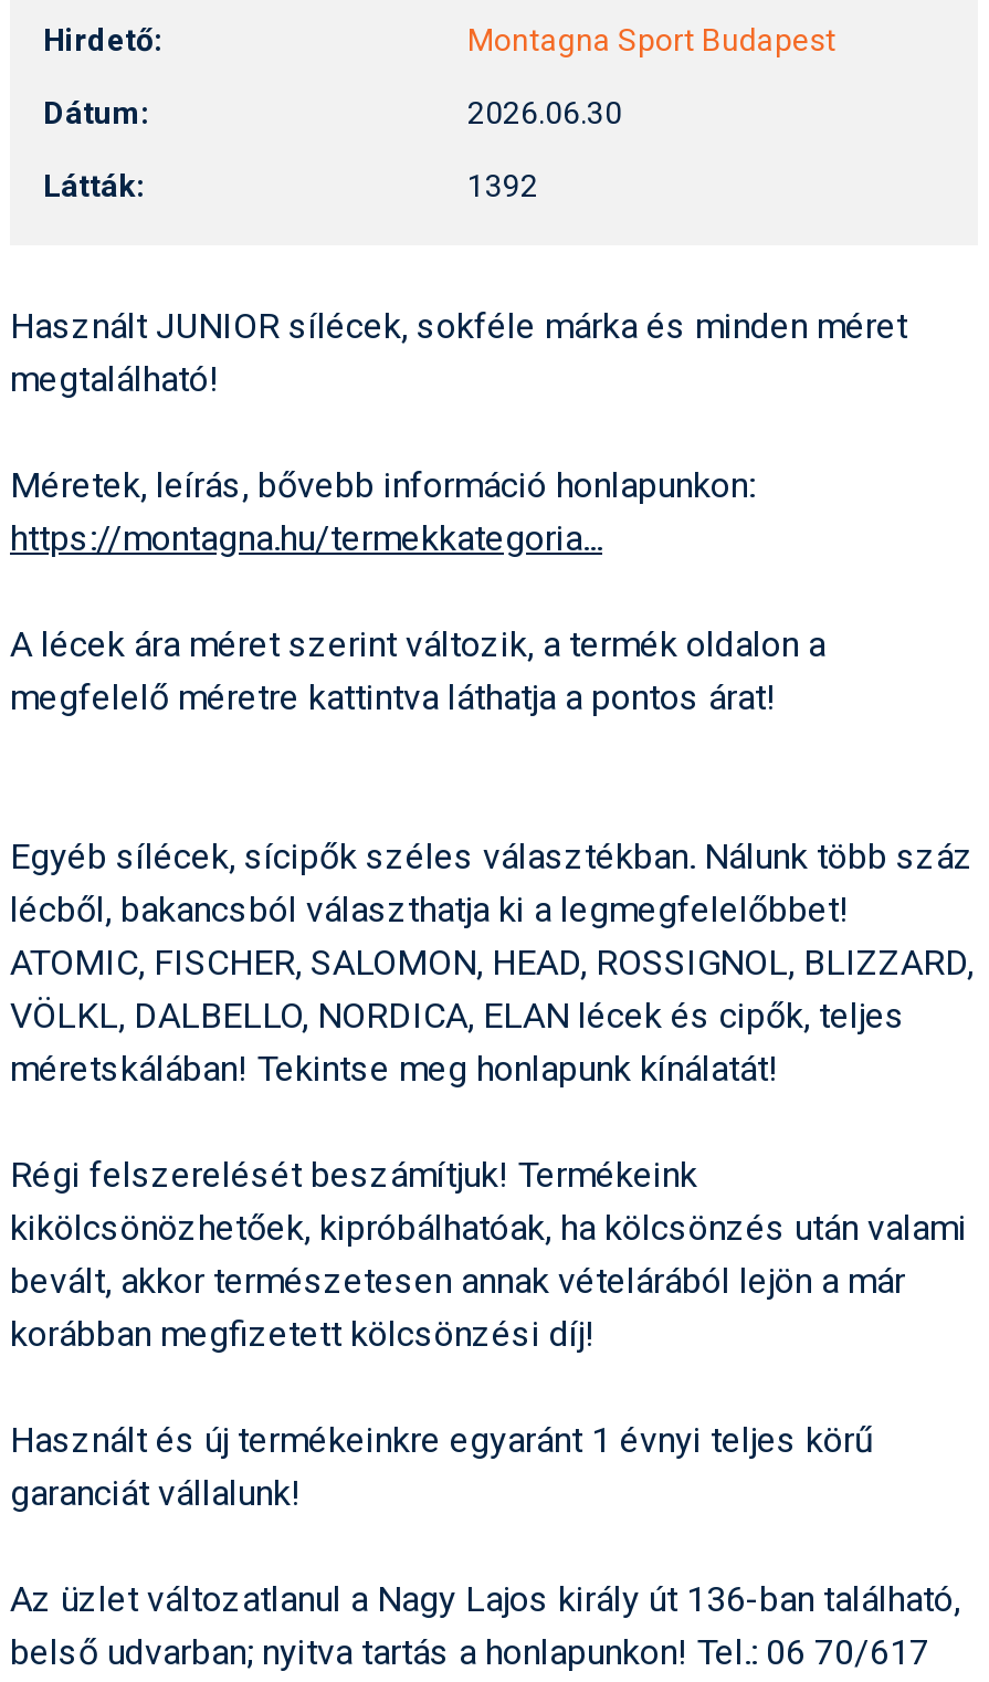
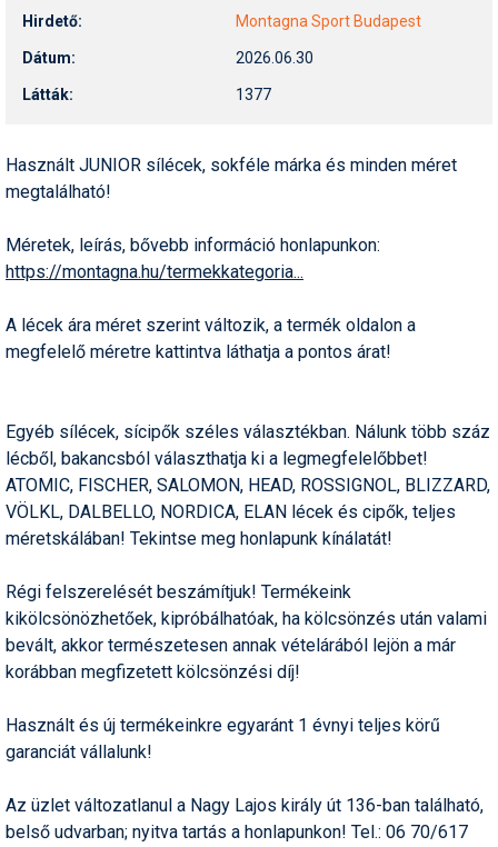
[467,168,538,203] 1392 -> [236,86,271,103] 1377

